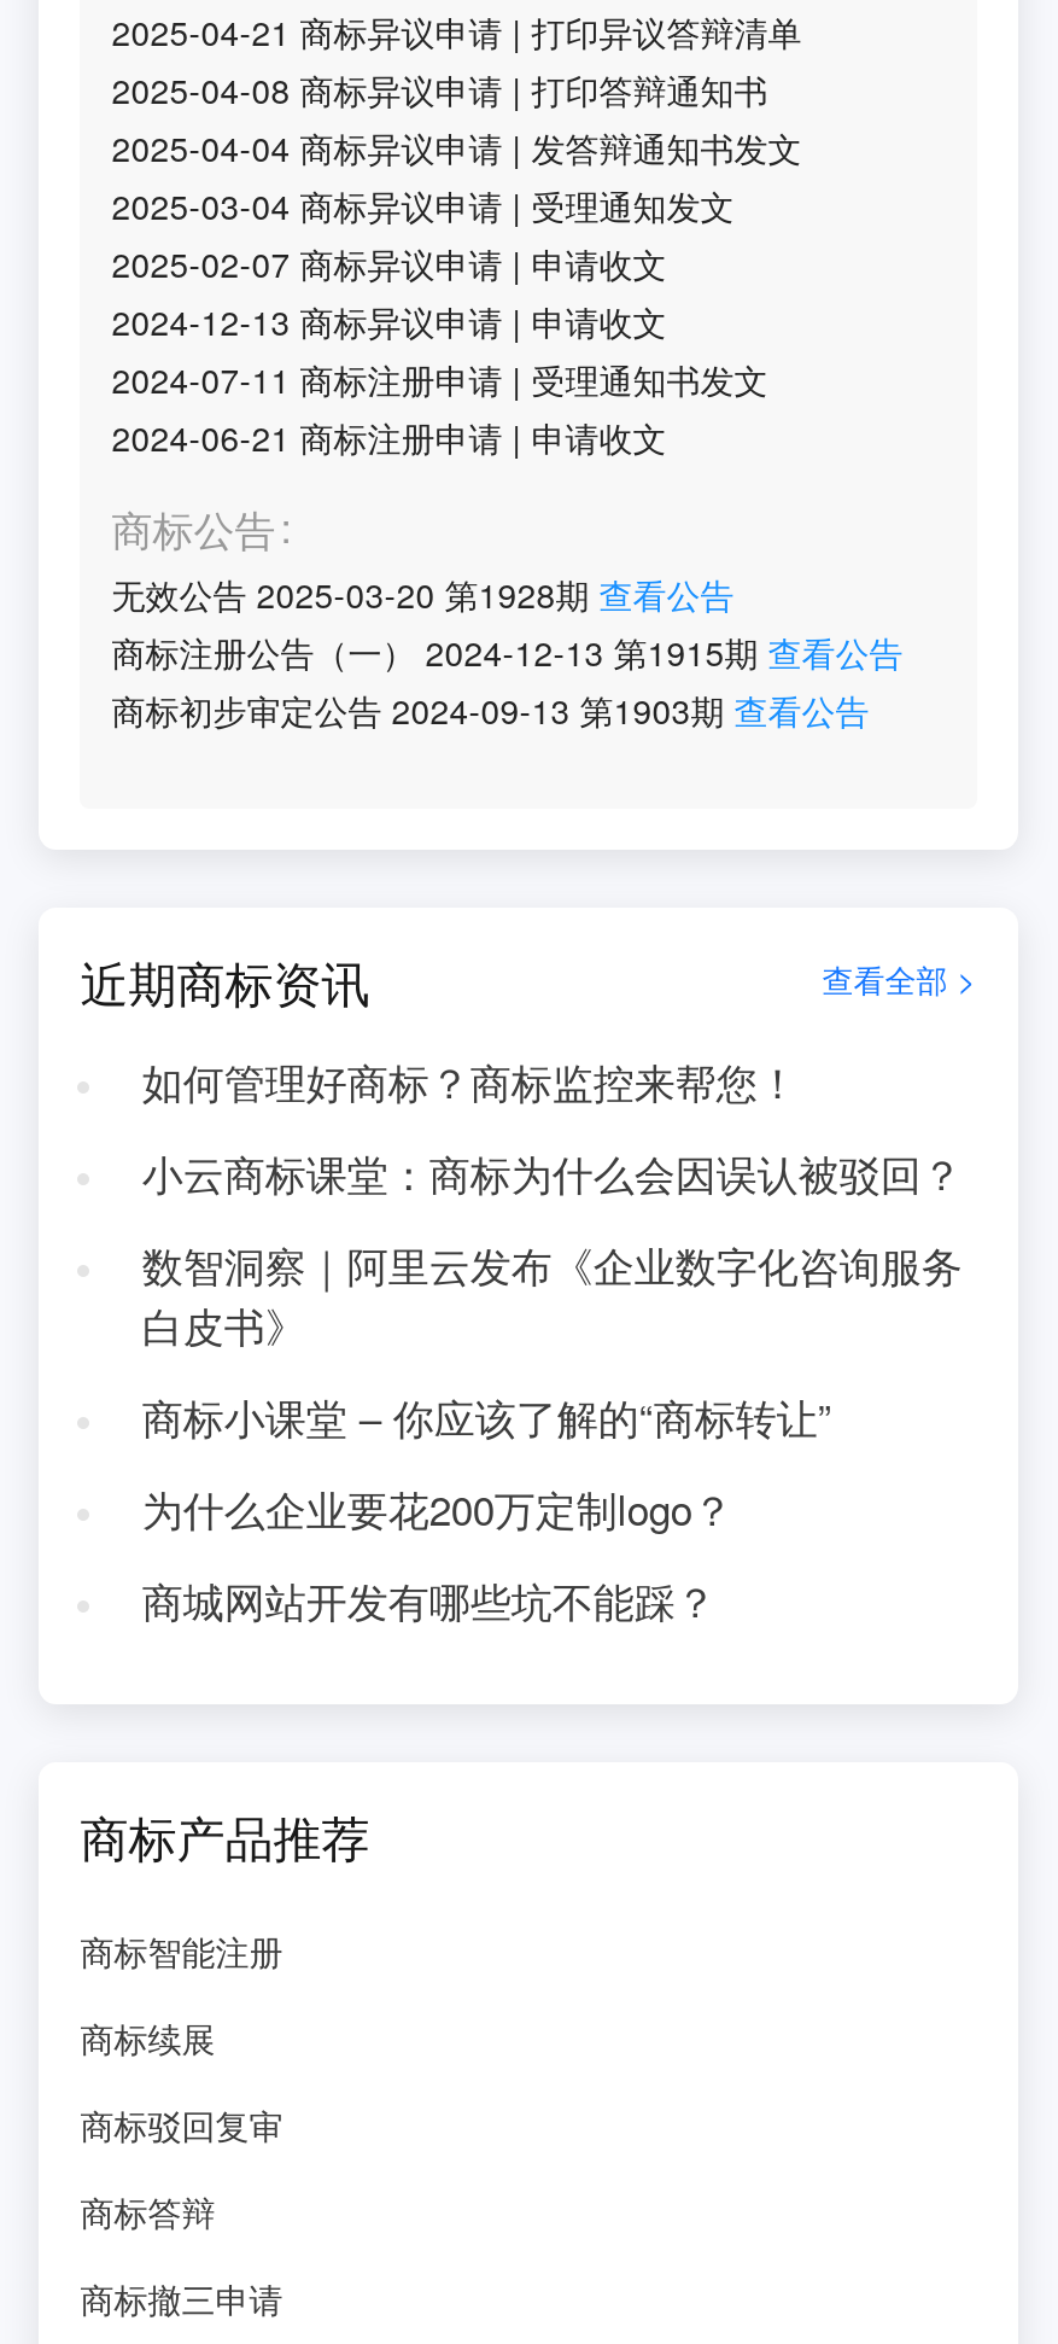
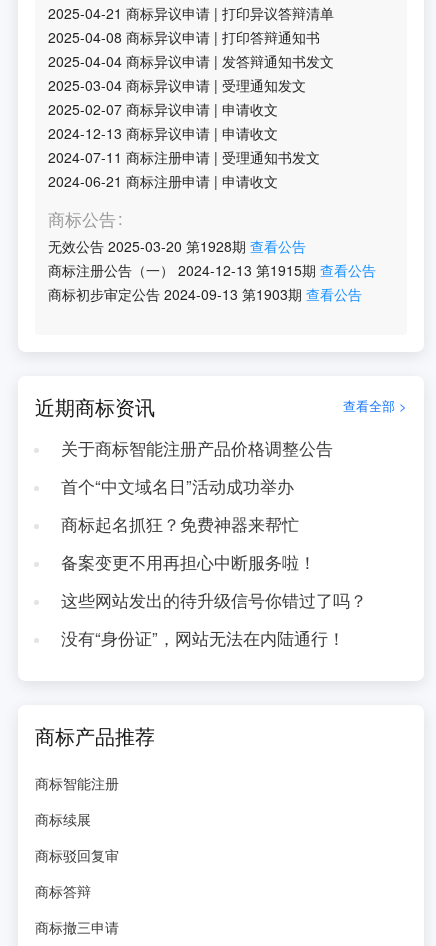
[142,1053,798,1110] 如何管理好商标？商标监控来帮您！ -> [61,436,333,460] 关于商标智能注册产品价格调整公告
[142,1144,962,1202] 小云商标课堂：商标为什么会因误认被驳回？ -> [61,474,294,498] 首个“中文域名日”活动成功举办
[142,1236,962,1354] 数智洞察｜阿里云发布《企业数字化咨询服务 | 白皮书》 -> [61,512,299,536] 商标起名抓狂？免费神器来帮忙
[142,1388,832,1446] 商标小课堂 – 你应该了解的“商标转让” -> [61,550,316,574] 备案变更不用再担心中断服务啦！
[142,1480,733,1537] 为什么企业要花200万定制logo？ -> [61,588,367,612] 这些网站发出的待升级信号你错过了吗？
[142,1571,716,1629] 商城网站开发有哪些坑不能踩？ -> [61,626,345,650] 没有“身份证”，网站无法在内陆通行！

